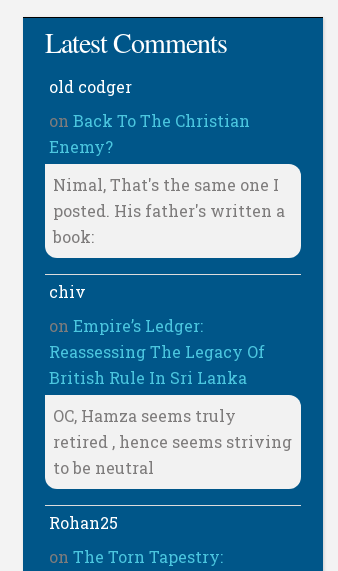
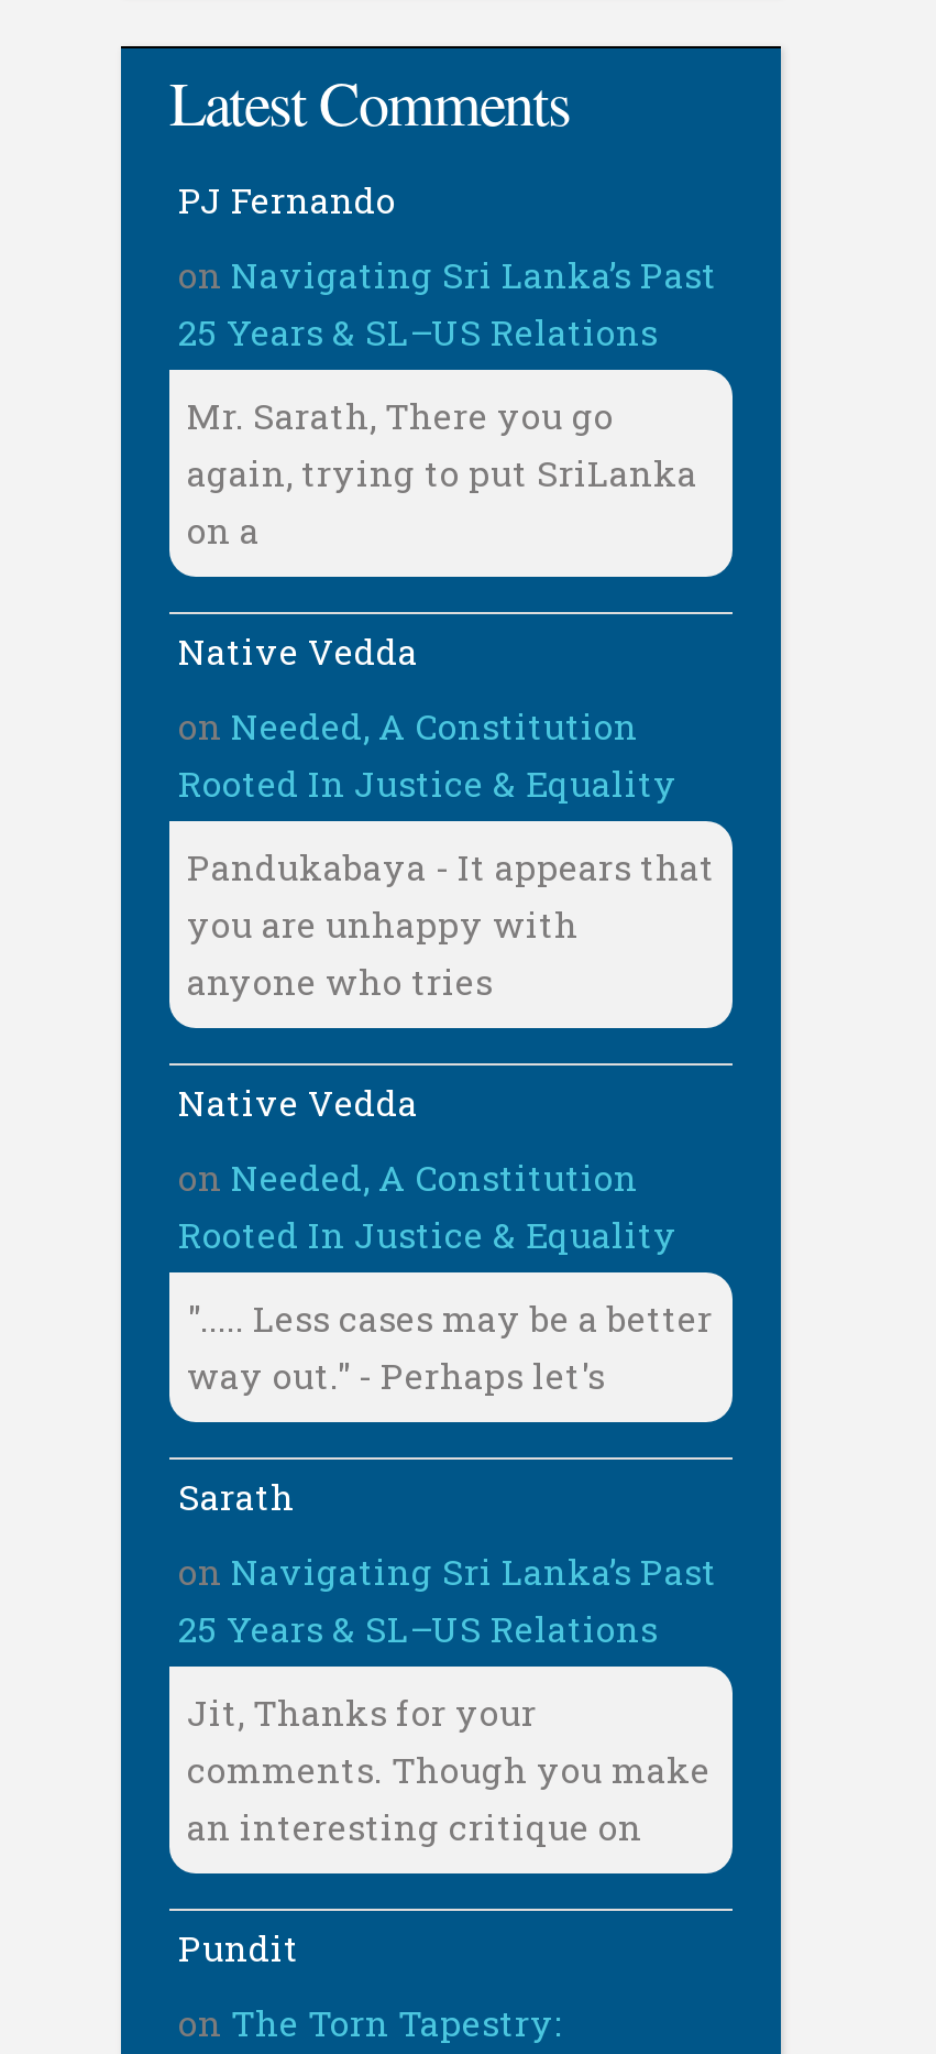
[49,76,292,533] old codger | on Back To The Christian | Enemy? | Nimal, That's the same one I | posted. His father's written a | book: | chiv | on Empire’s Ledger: | Reassessing The Legacy Of | British Rule In Sri Lanka | OC, Hamza seems truly | retired , hence seems striving | to be neutral | Rohan25 -> [178,177,717,1971] PJ Fernando | on Navigating Sri Lanka’s Past | 25 Years & SL–US Relations | Mr. Sarath, There you go | again, trying to put SriLanka | on a | Native Vedda | on Needed, A Constitution | Rooted In Justice & Equality | Pandukabaya - It appears that | you are unhappy with | anyone who tries | Native Vedda | on Needed, A Constitution | Rooted In Justice & Equality | "..... Less cases may be a better | way out." - Perhaps let's | Sarath | on Navigating Sri Lanka’s Past | 25 Years & SL–US Relations | Jit, Thanks for your | comments. Though you make | an interesting critique on | Pundit

